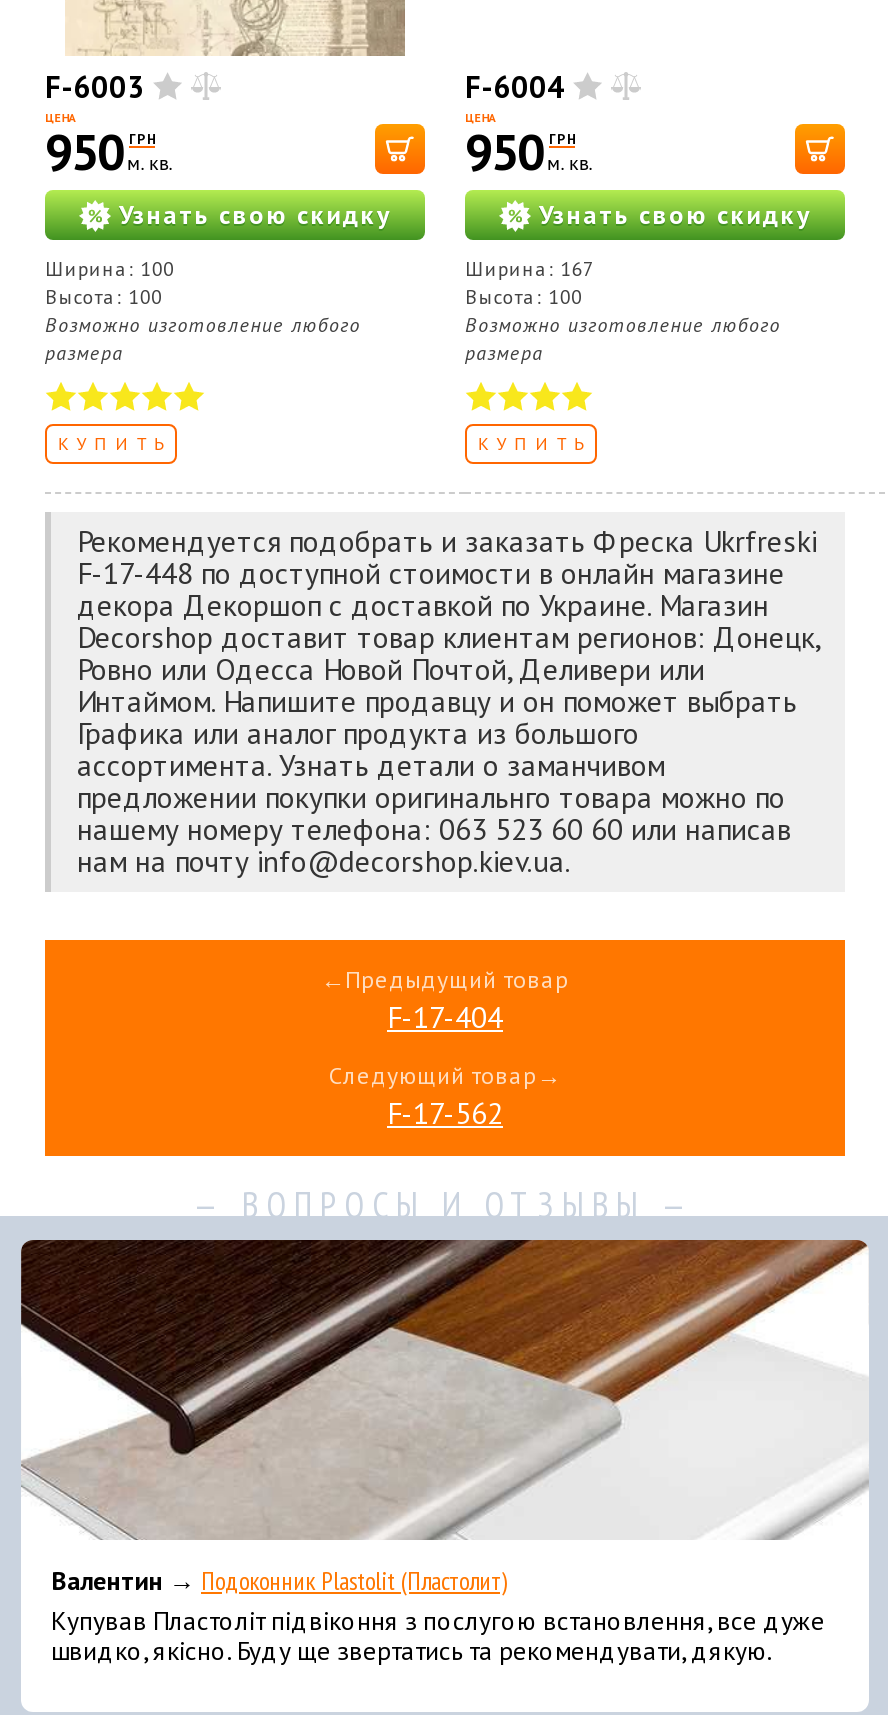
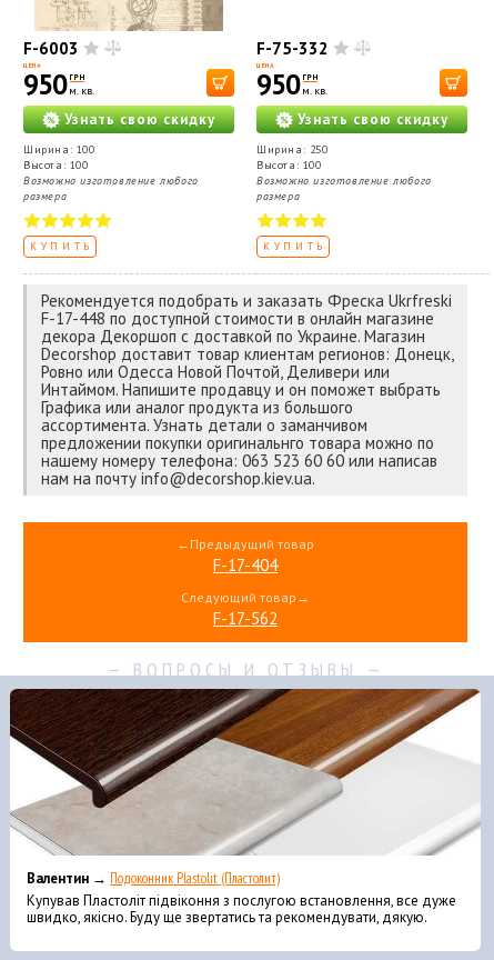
[465,67,565,105] F-6004 -> [256,37,329,58] F-75-332
[465,255,594,281] Ширина: 167 -> [256,142,328,156] Ширина: 250

